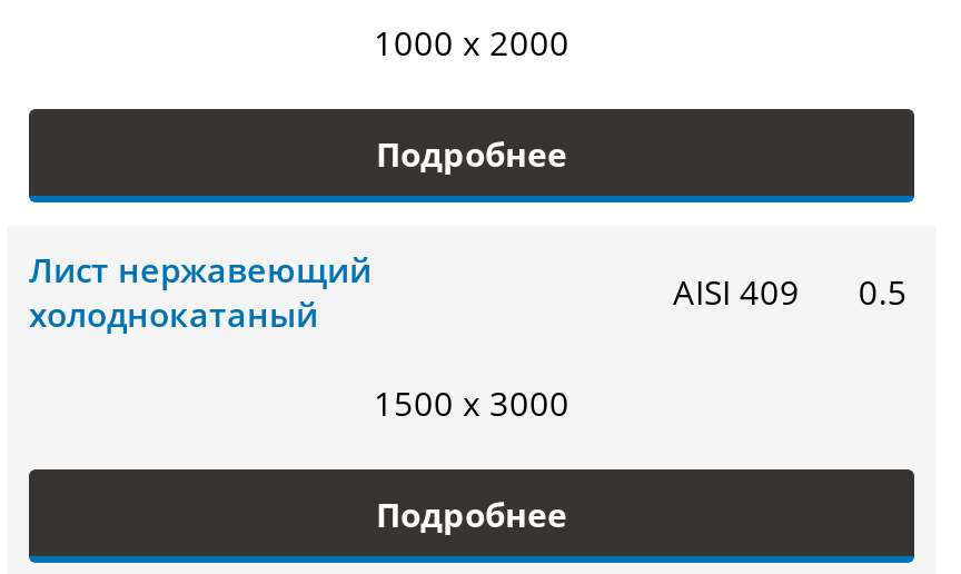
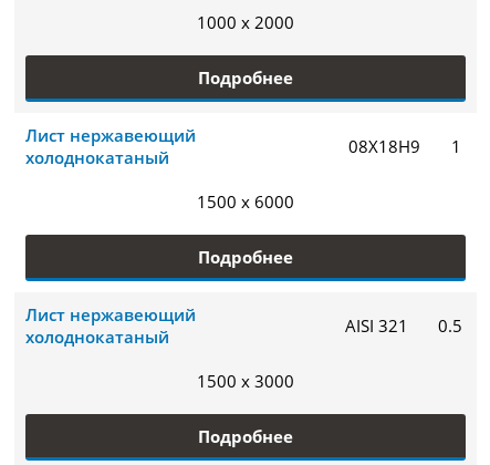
[673,269,800,314] AISI 409 -> [25,135,461,348] 08Х18Н9 | 1 | 1500 x 6000 | Подробнее | Лист нержавеющий | холоднокатаный | AISI 321

